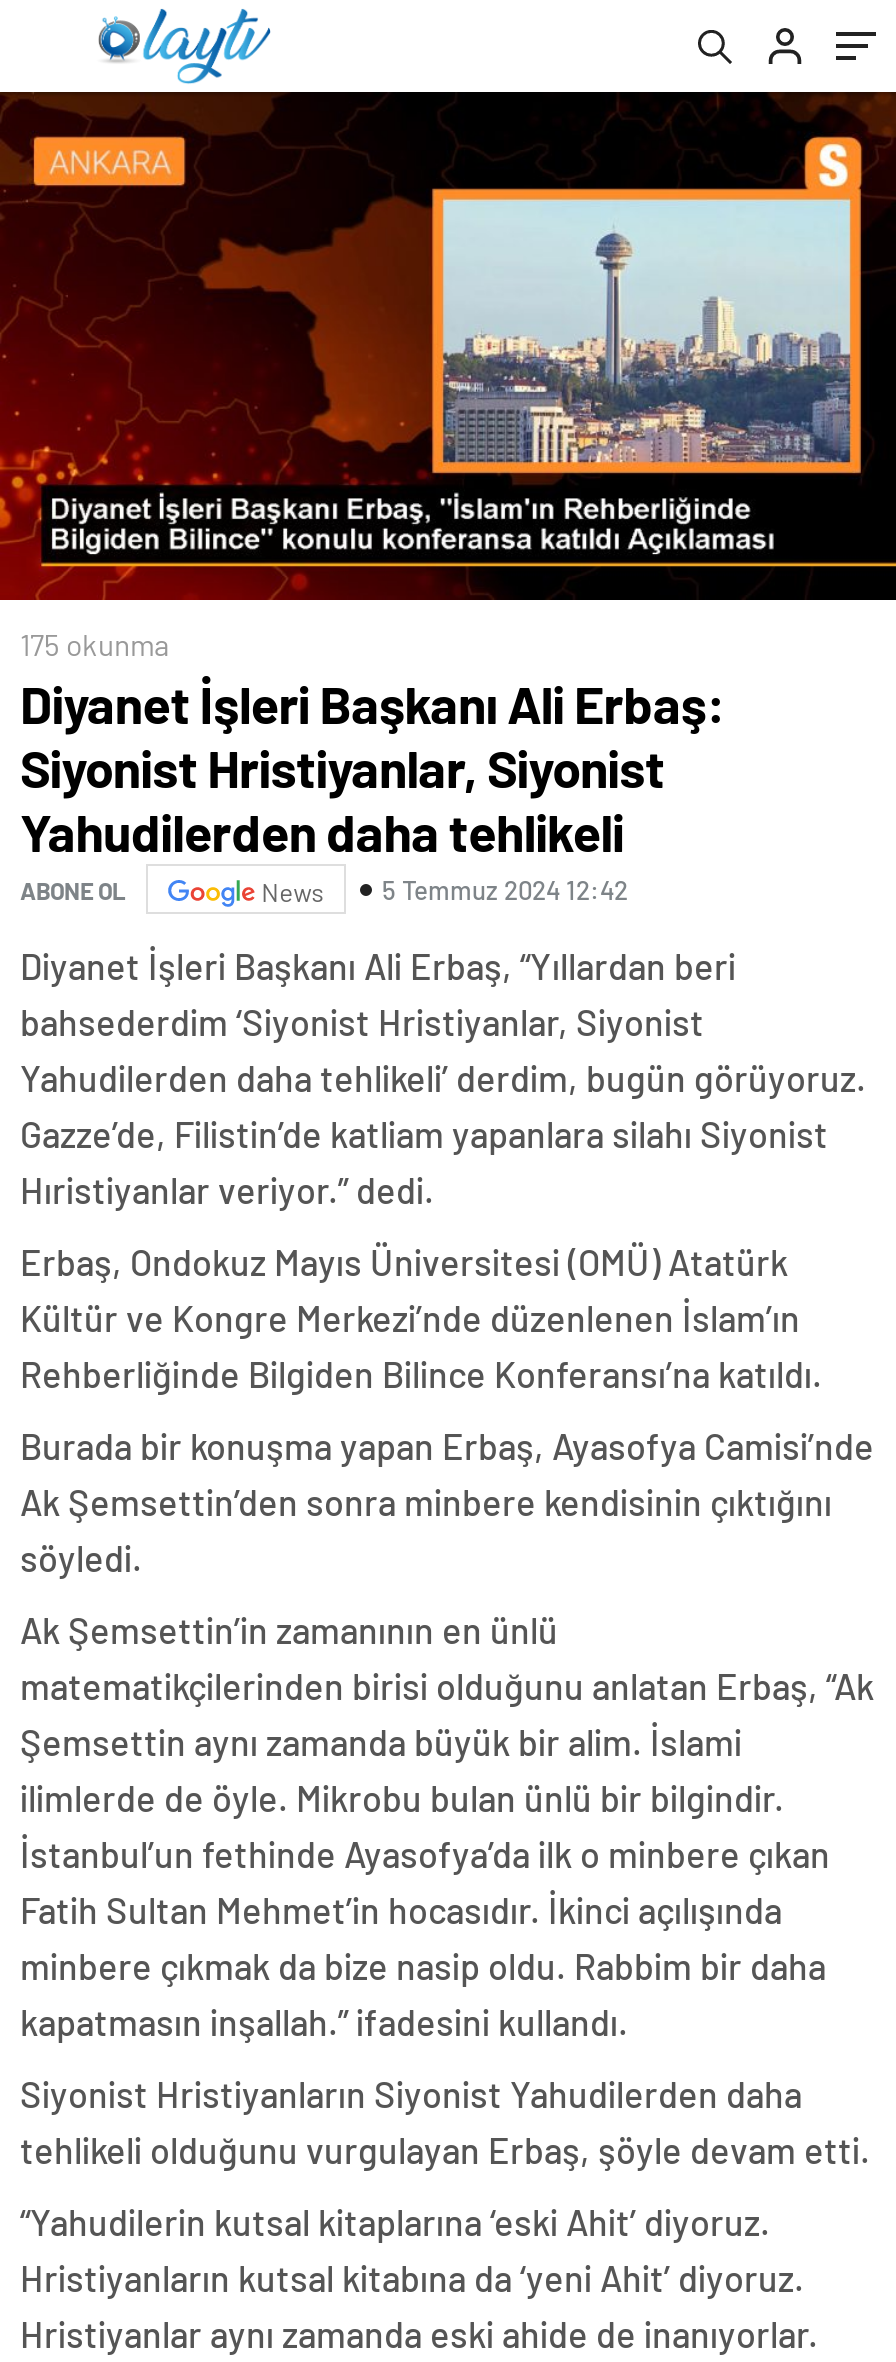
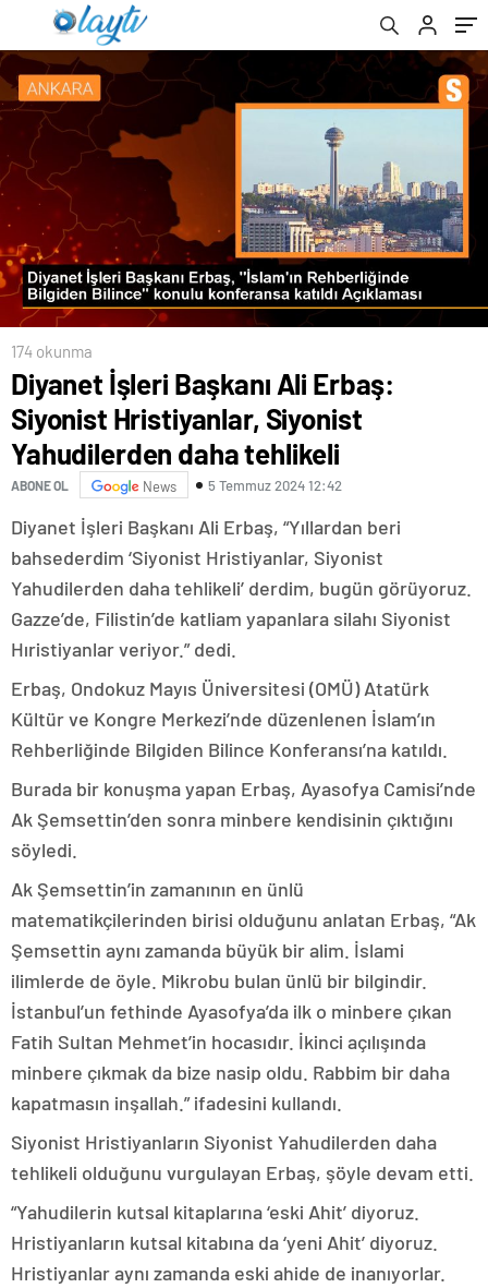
[20,627,170,663] 175 okunma -> [11,342,93,361] 174 okunma

